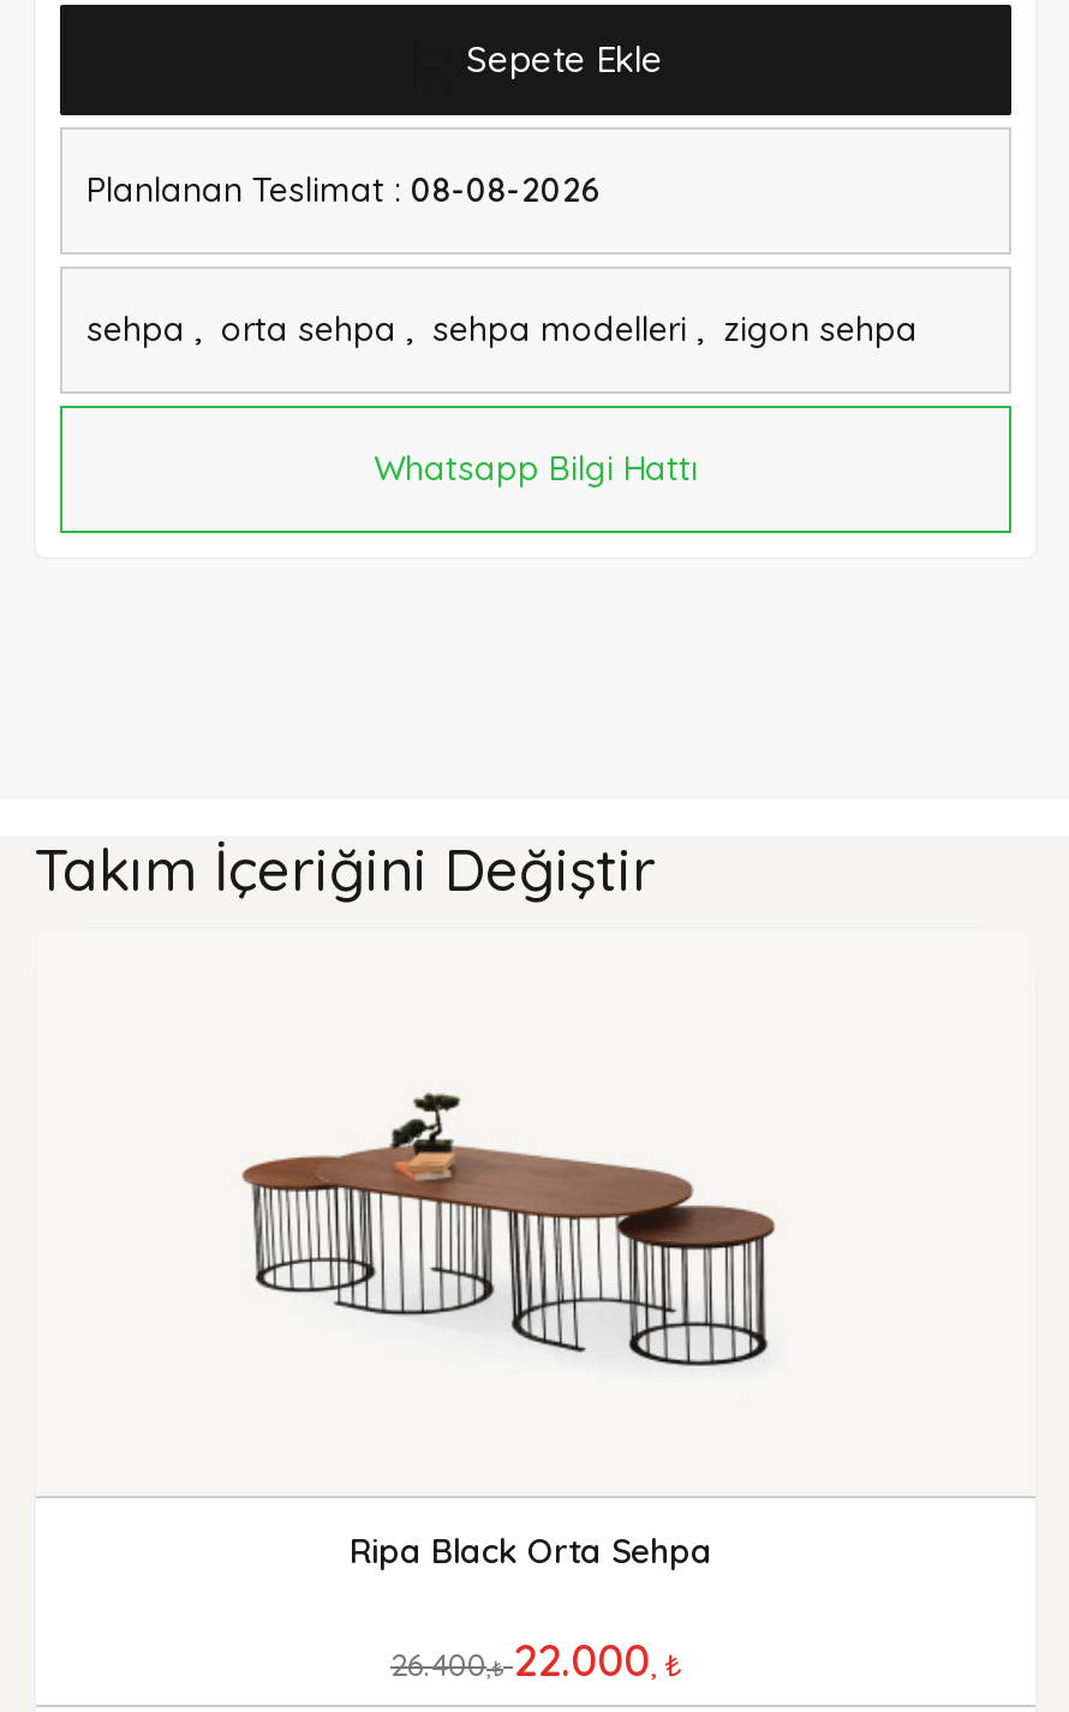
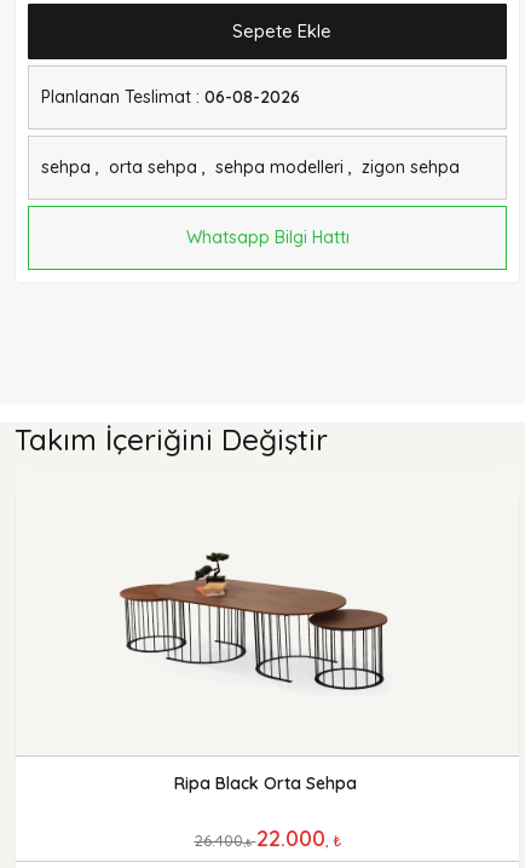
[86,169,601,212] Planlanan Teslimat : 08-08-2026 -> [41,86,300,108] Planlanan Teslimat : 06-08-2026

